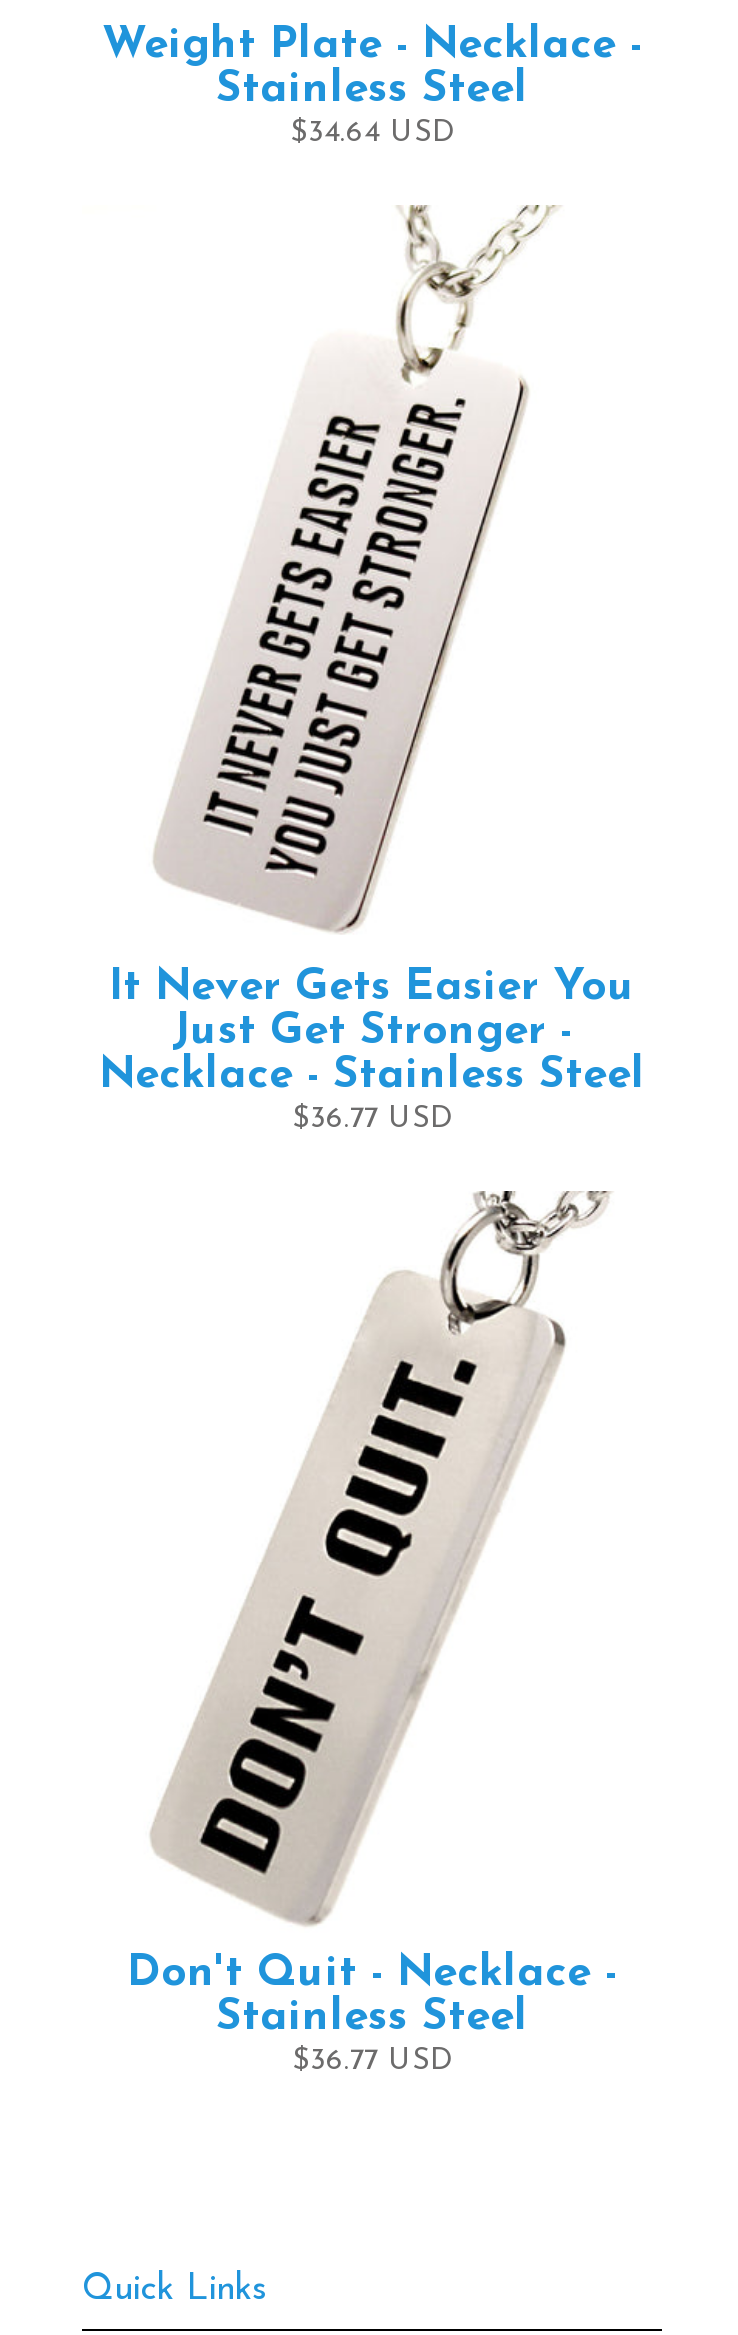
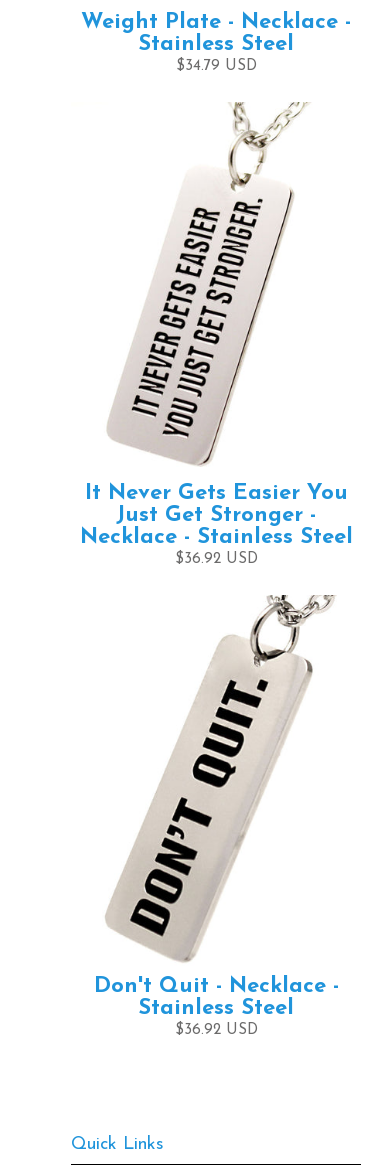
[290,118,454,148] $34.64 USD -> [175,59,256,74] $34.79 USD
[292,1105,452,1135] $36.77 USD -> [174,552,257,567] $36.92 USD
[292,2047,452,2077] $36.77 USD -> [174,1023,257,1038] $36.92 USD

